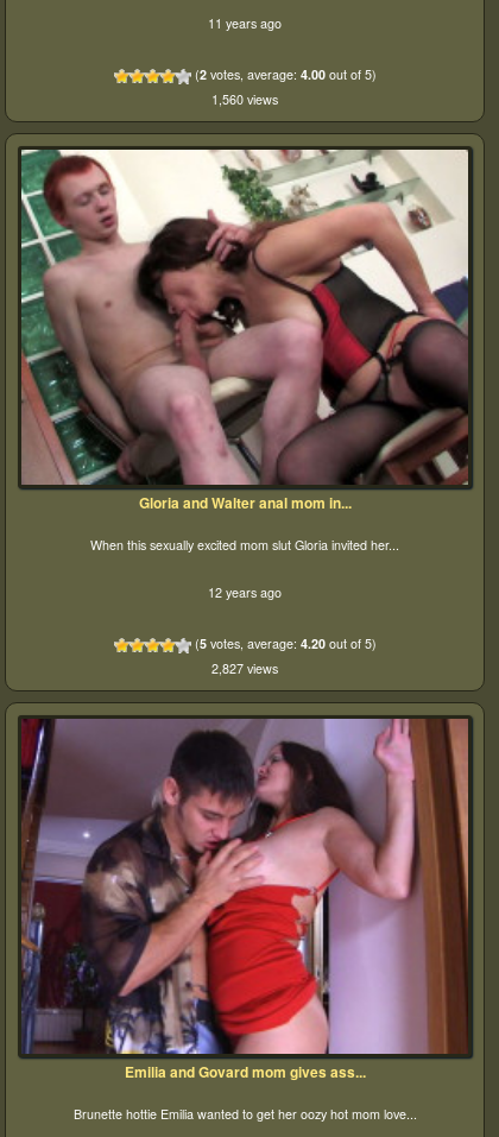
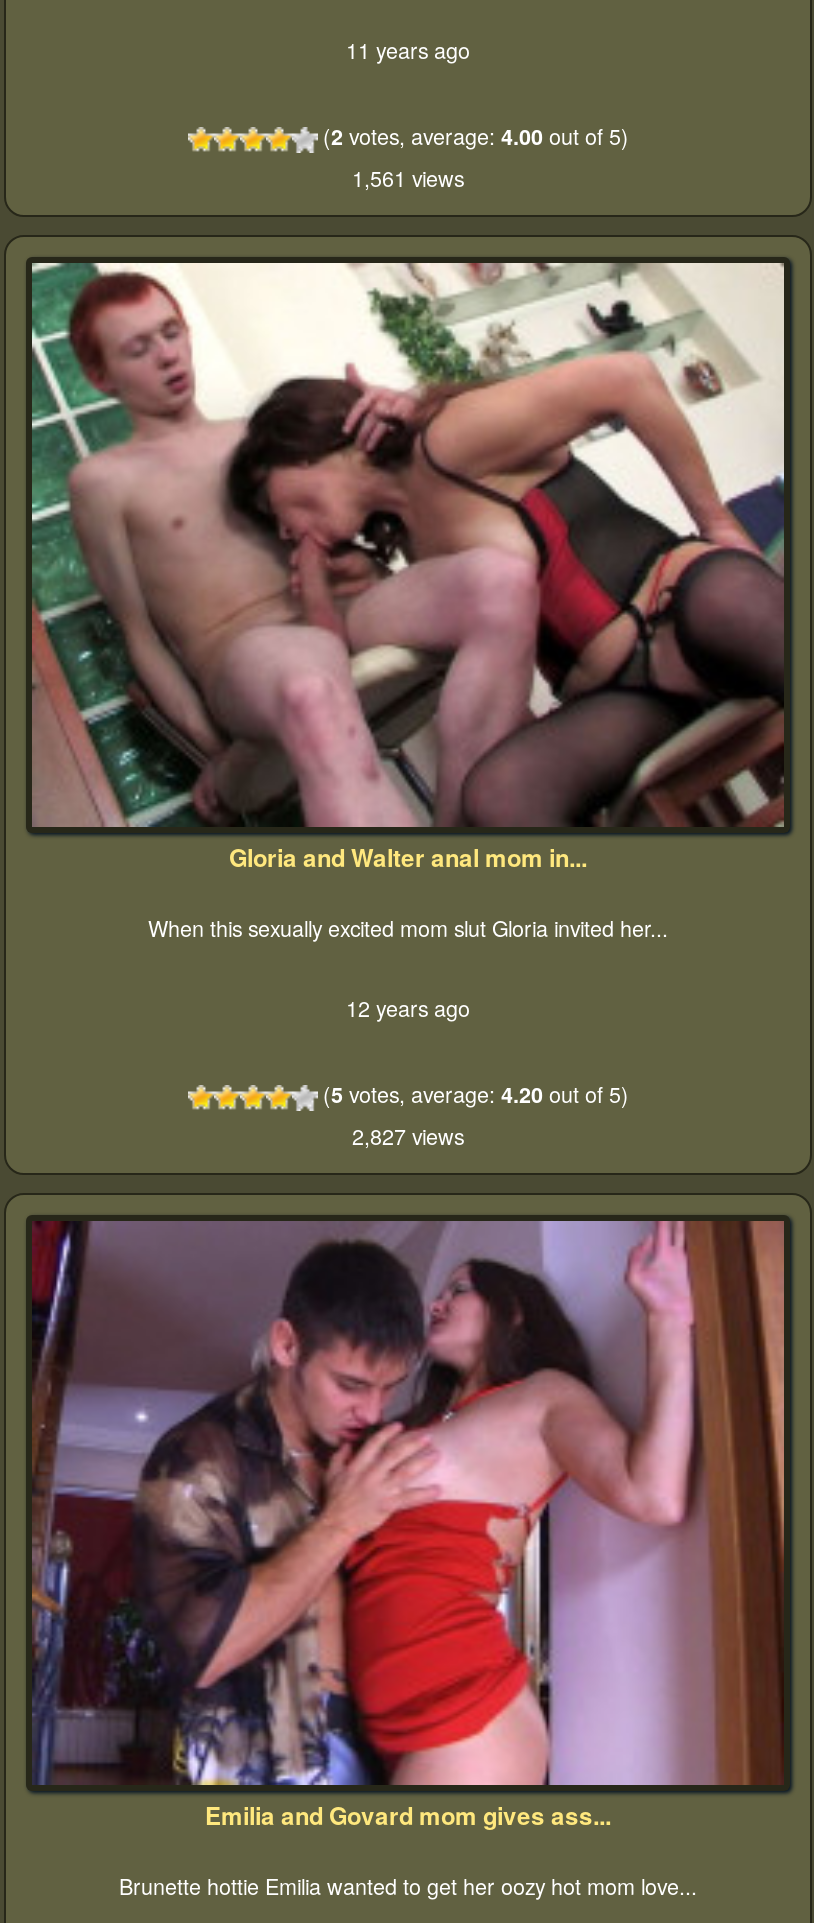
[211,91,278,109] 1,560 views -> [352,164,464,194] 1,561 views

